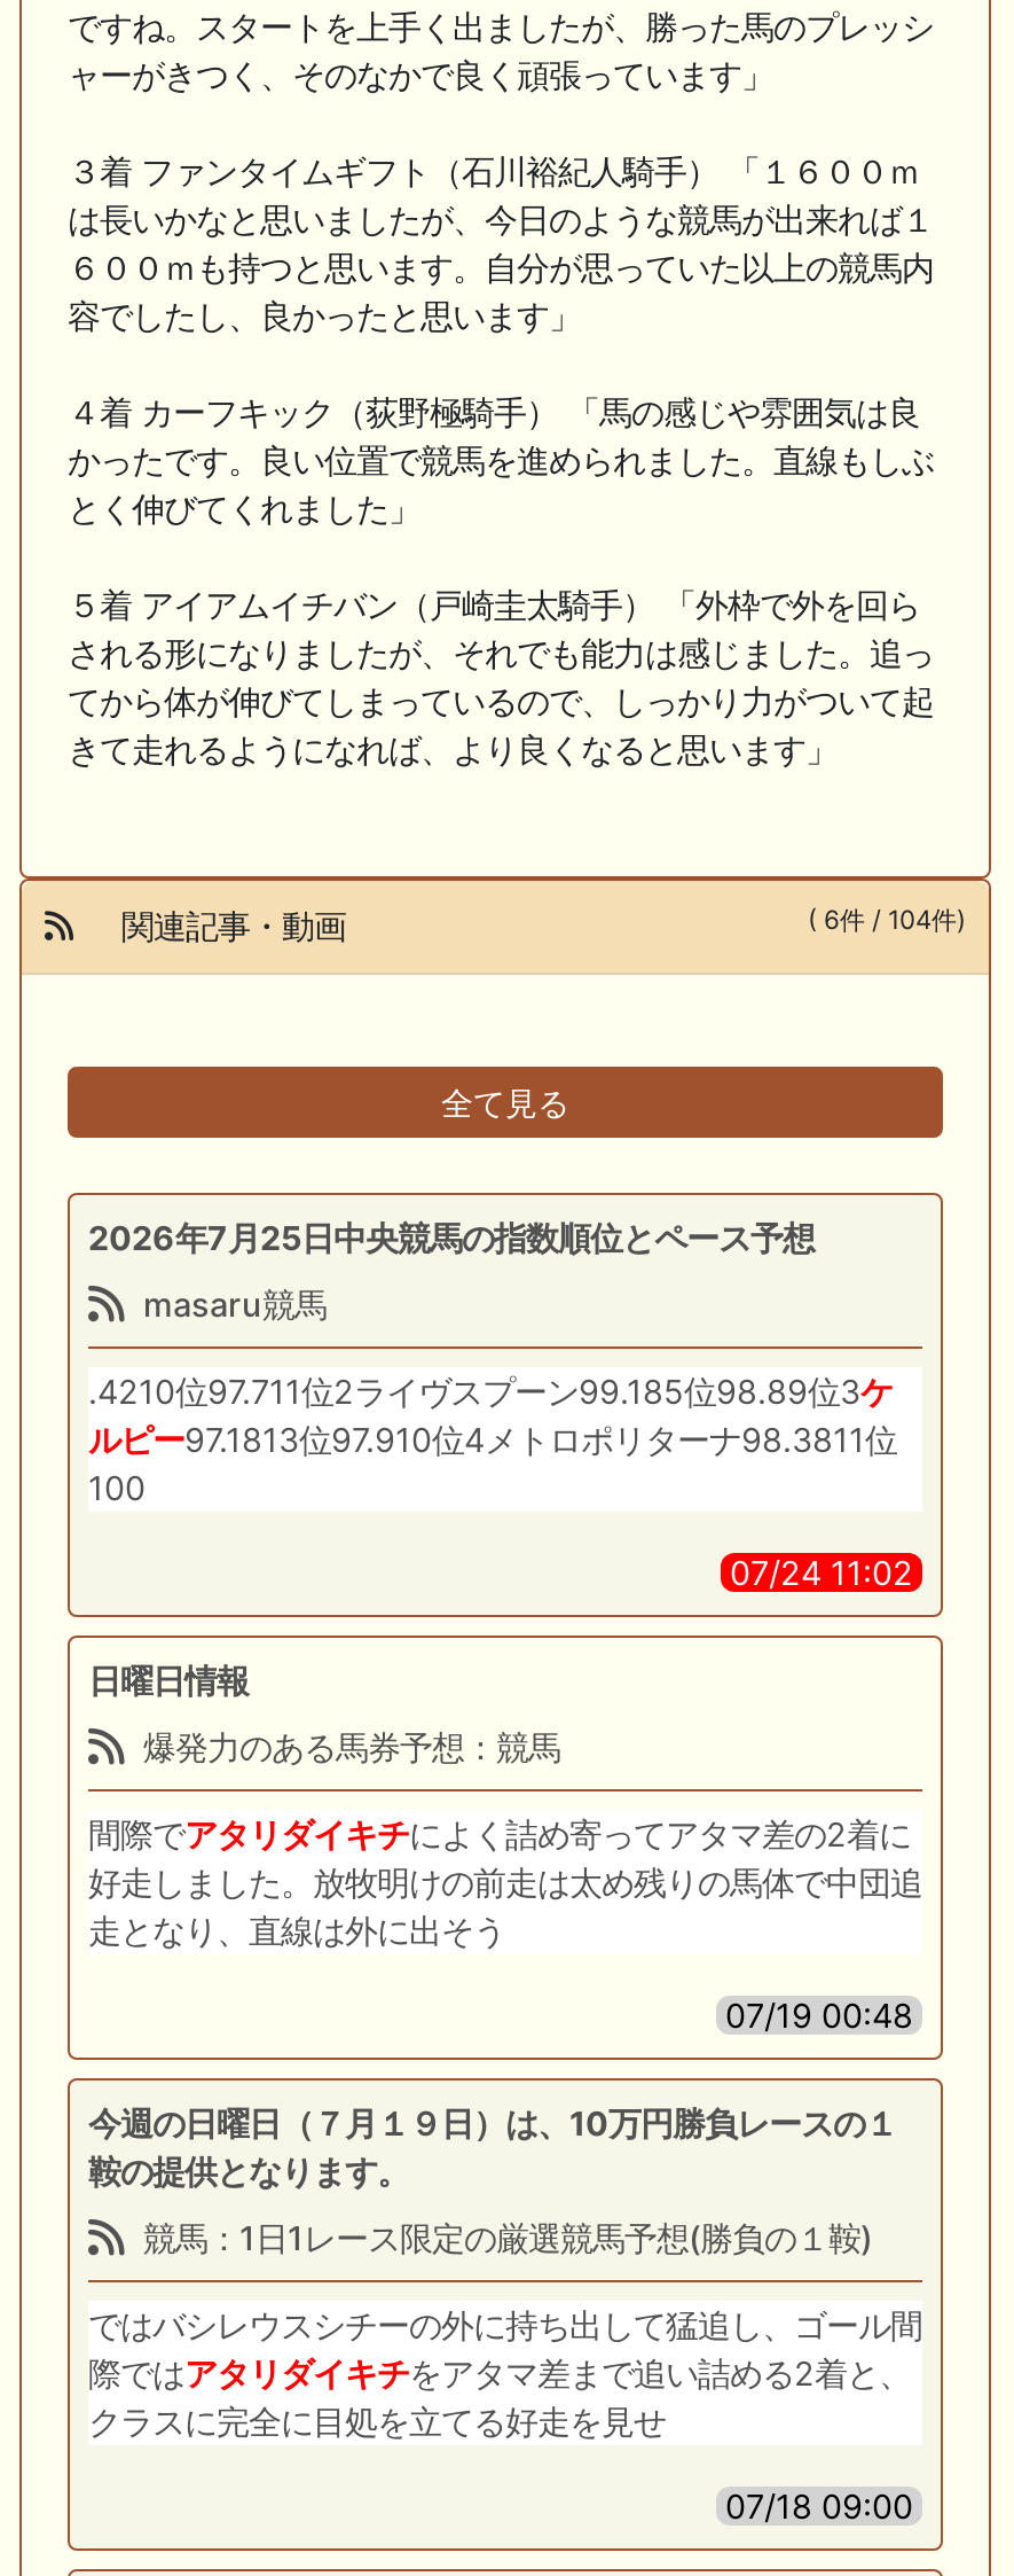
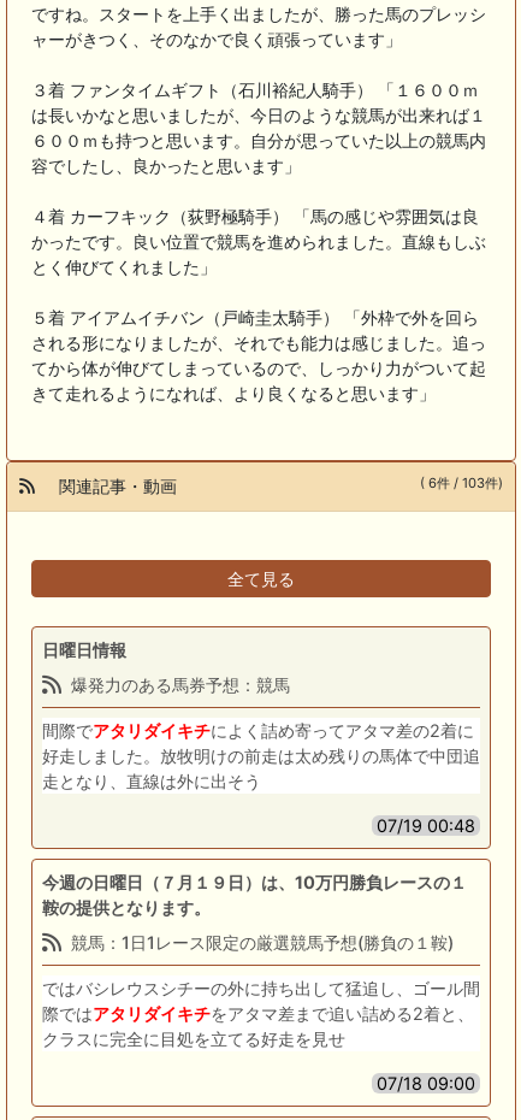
[808,904,966,936] ( 6件 / 104件) -> [420,474,503,491] ( 6件 / 103件)
[88,1217,913,1591] 2026年7月25日中央競馬の指数順位とペース予想 | masaru競馬 | .4210位97.711位2ライヴスプーン99.185位98.89位3ケ | ルピー97.1813位97.910位4メトロポリターナ98.3811位 | 100 | 07/24 11:02 -> none

